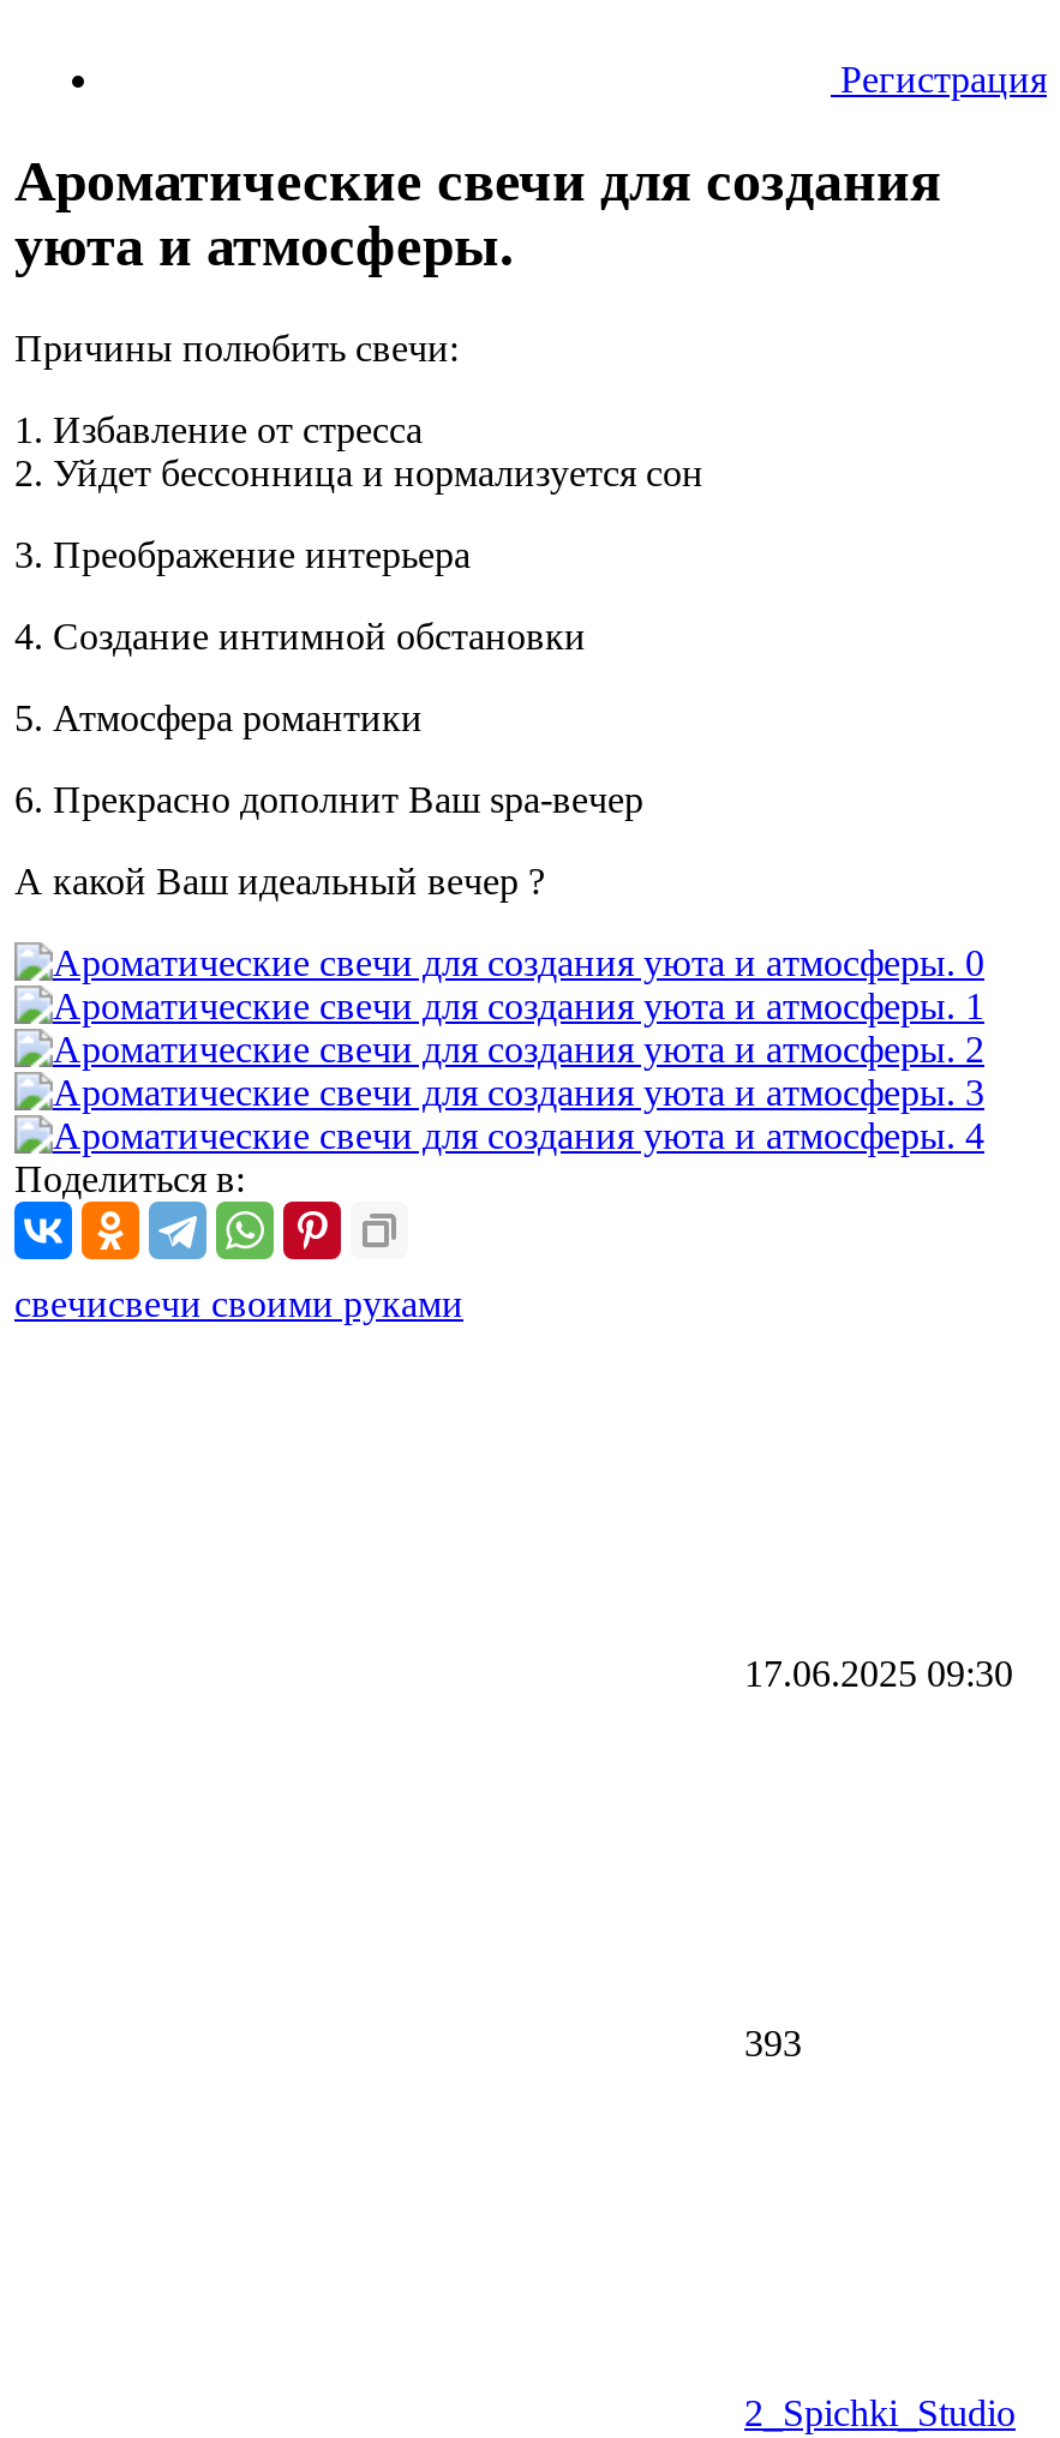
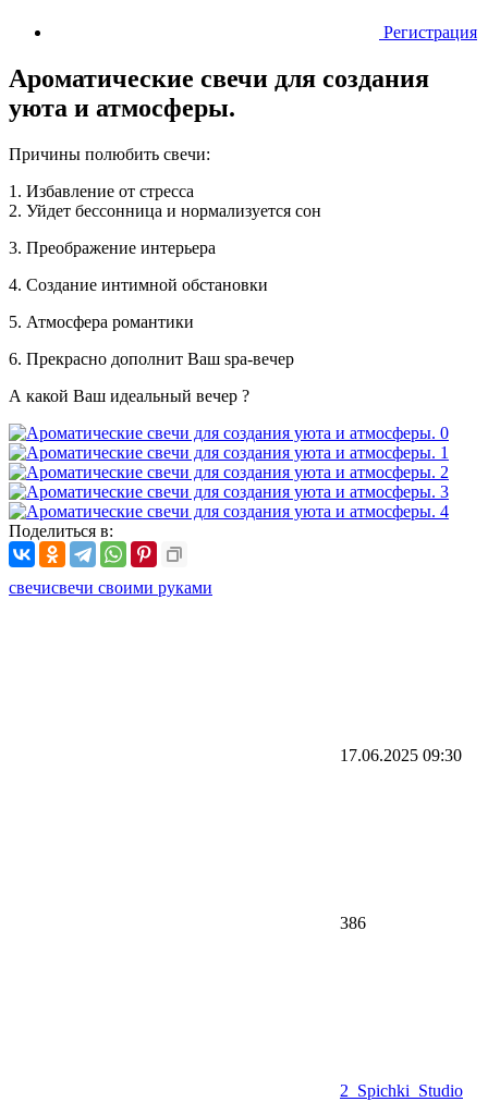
[735,2022,802,2063] 393 -> [335,913,366,932] 386

